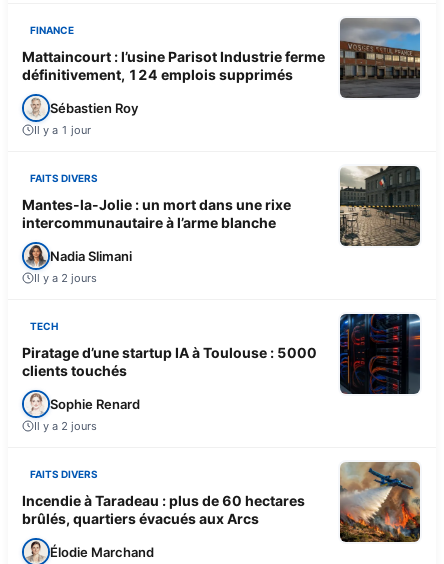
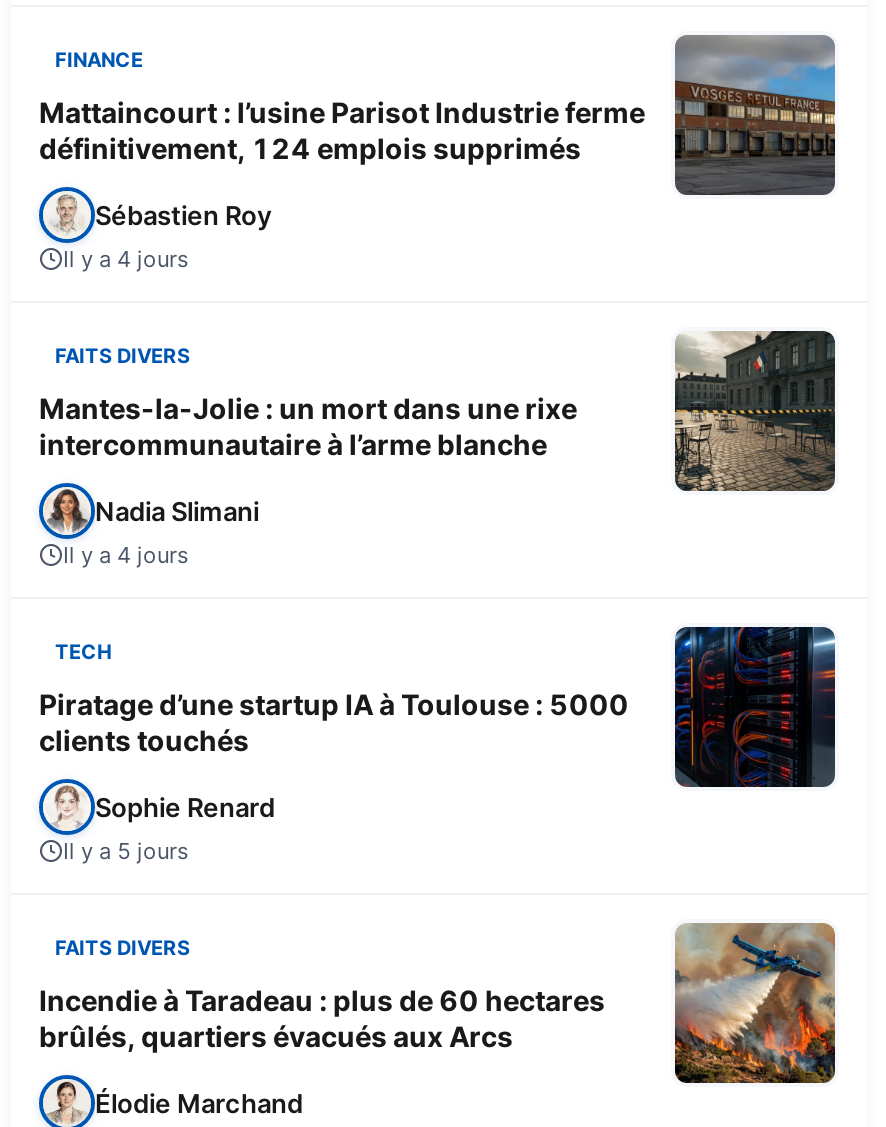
[34,123,91,137] Il y a 1 jour -> [63,244,189,272] Il y a 4 jours
[34,271,97,285] Il y a 2 jours -> [63,540,189,568] Il y a 4 jours
[34,419,97,433] Il y a 2 jours -> [63,836,189,864] Il y a 5 jours

